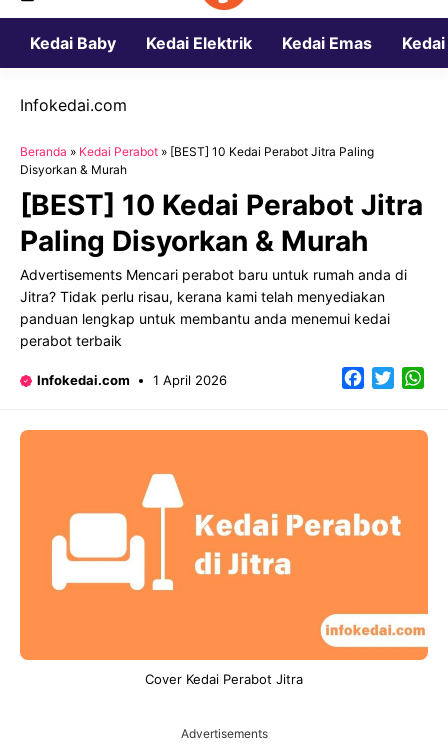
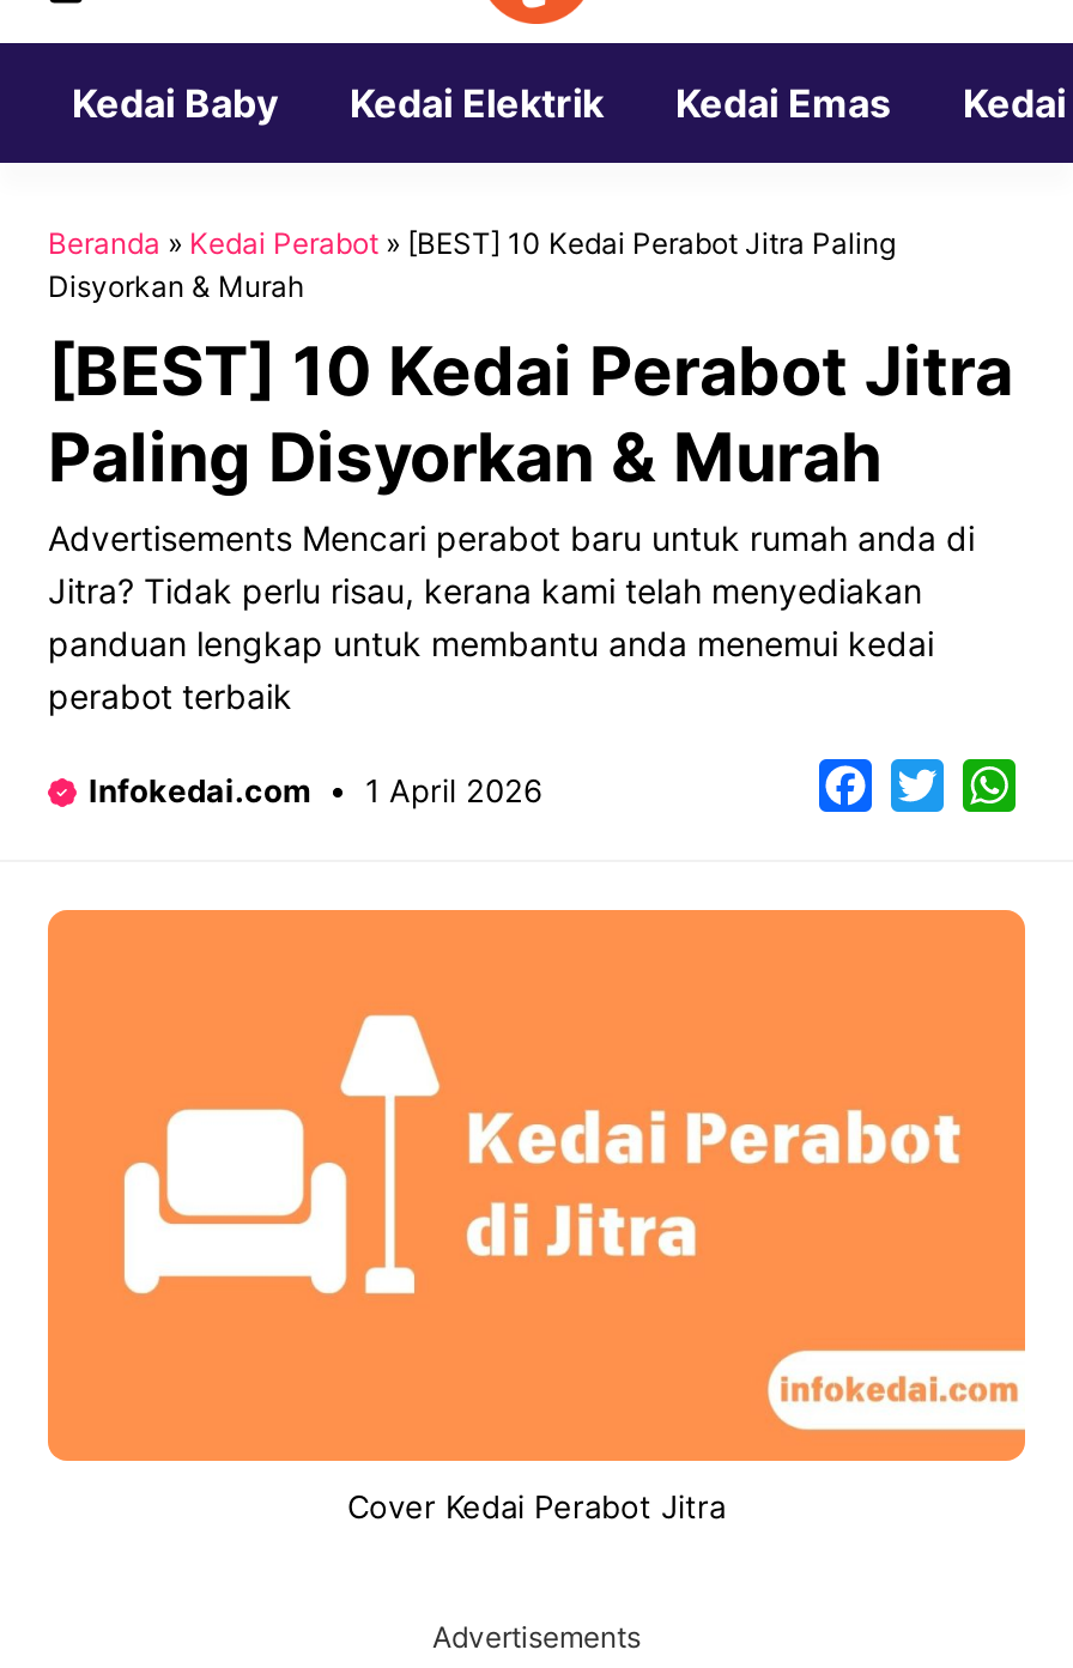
[20,95,127,115] Infokedai.com -> none

